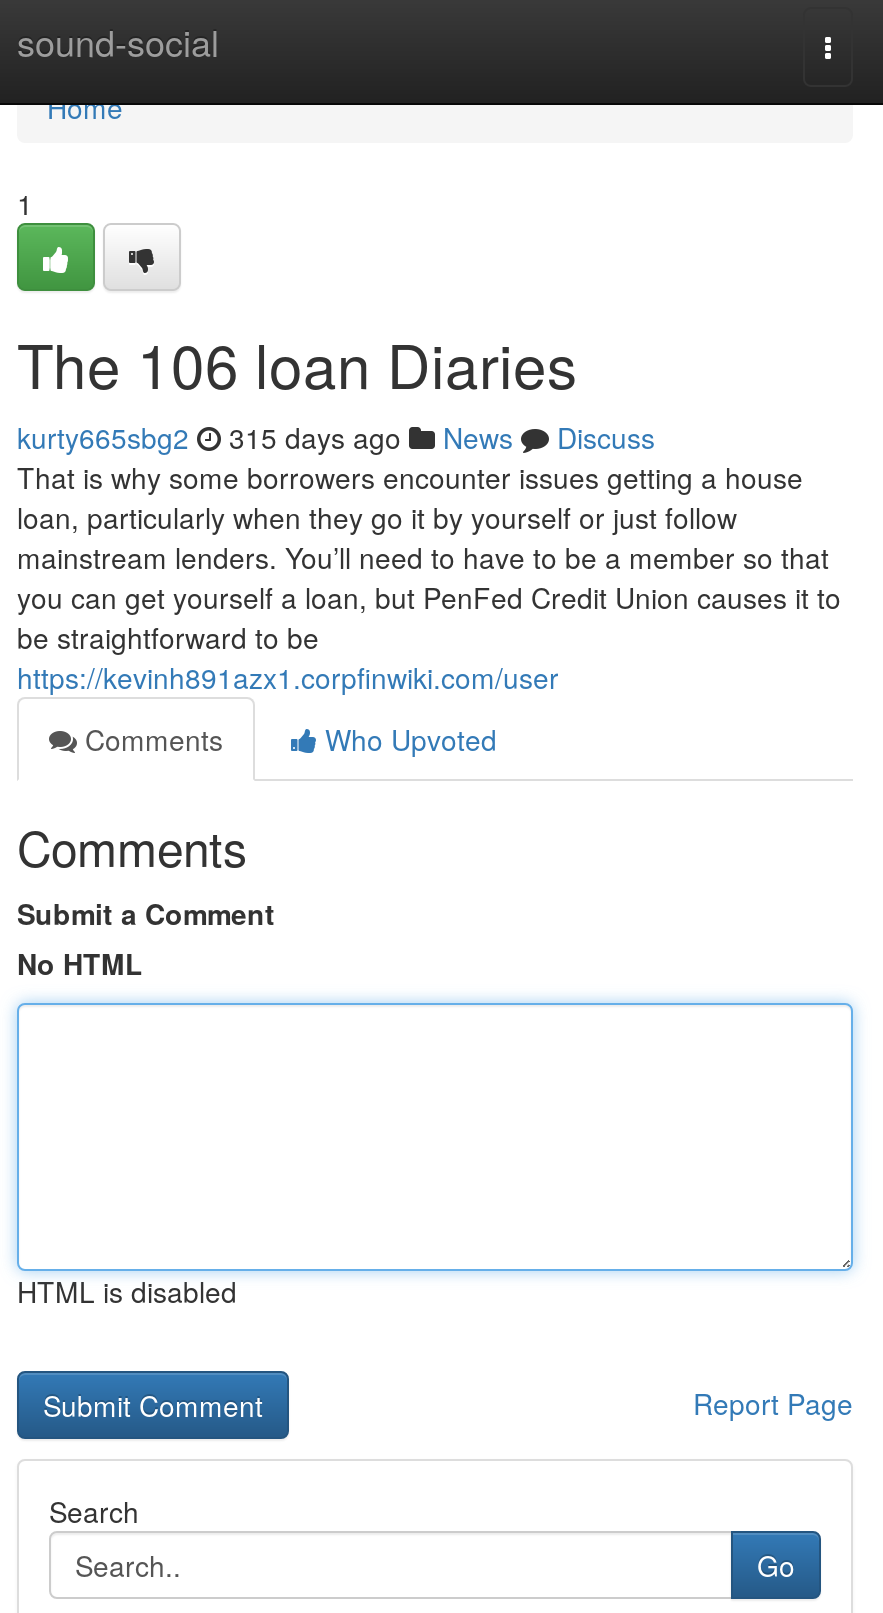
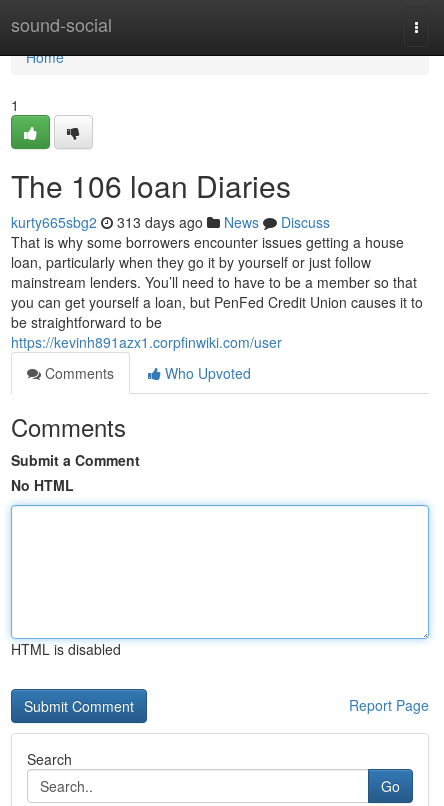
[17,417,655,457] kurty665sbg2 315 days ago News Discuss -> [11,212,330,232] kurty665sbg2 313 days ago News Discuss

